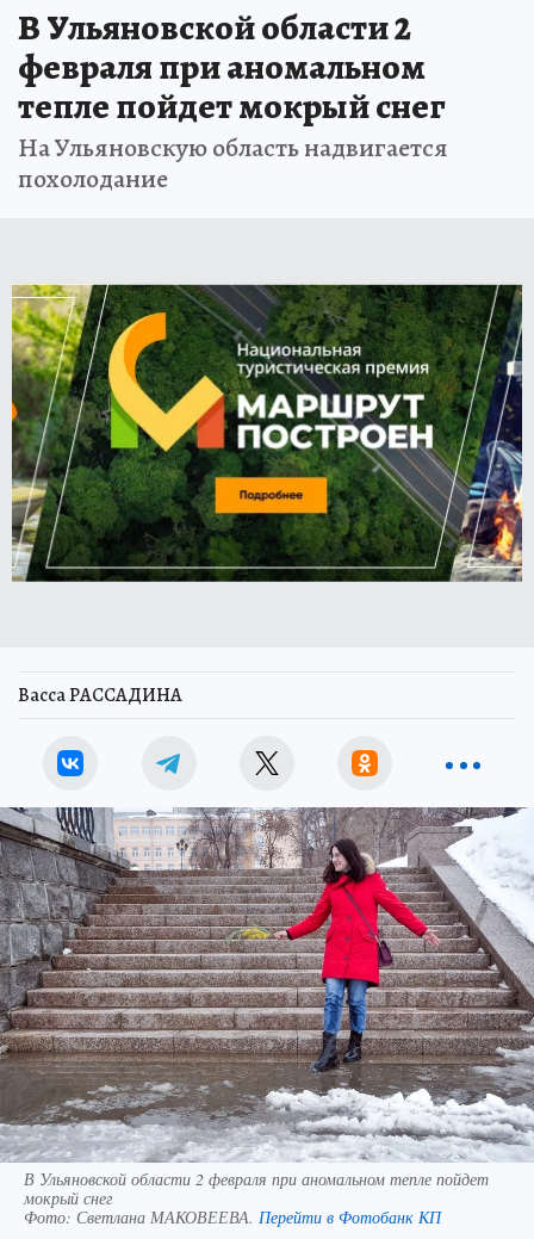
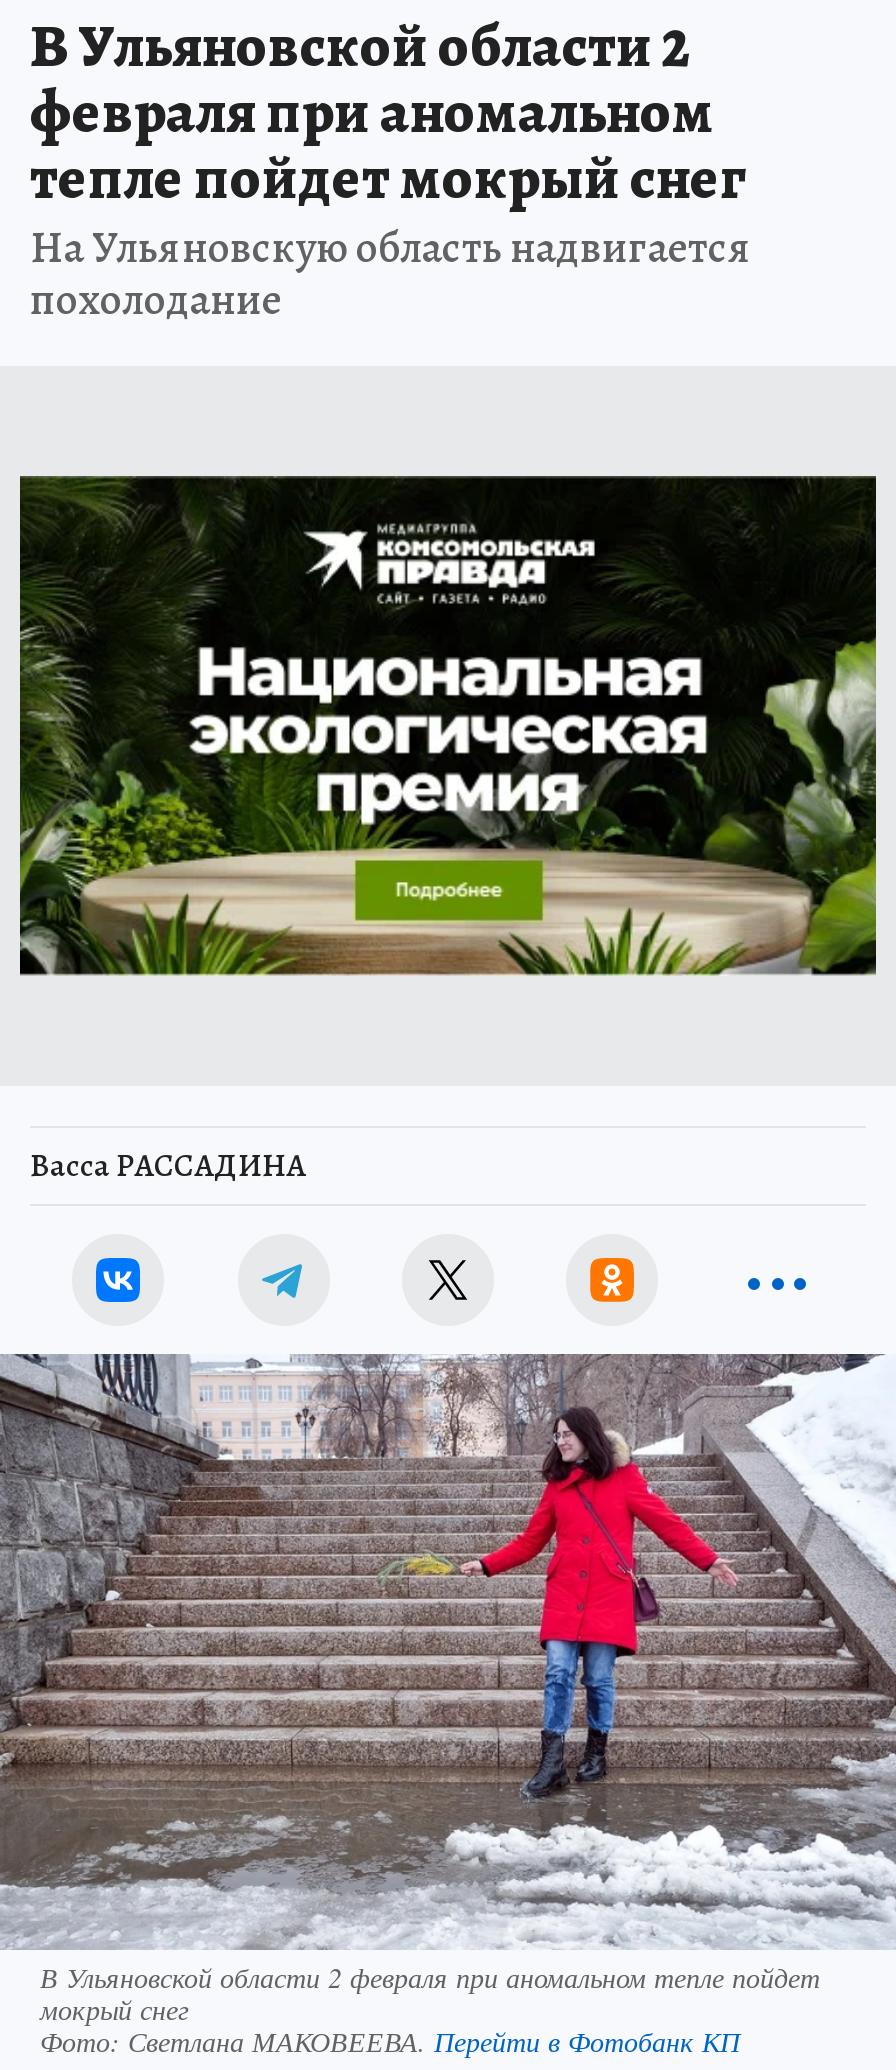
[11,284,523,583] [image] -> [18,474,878,976] [image]

